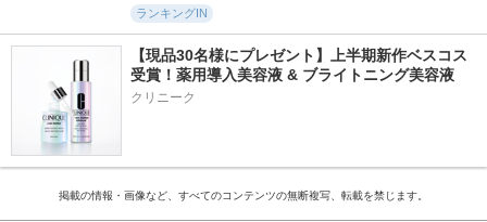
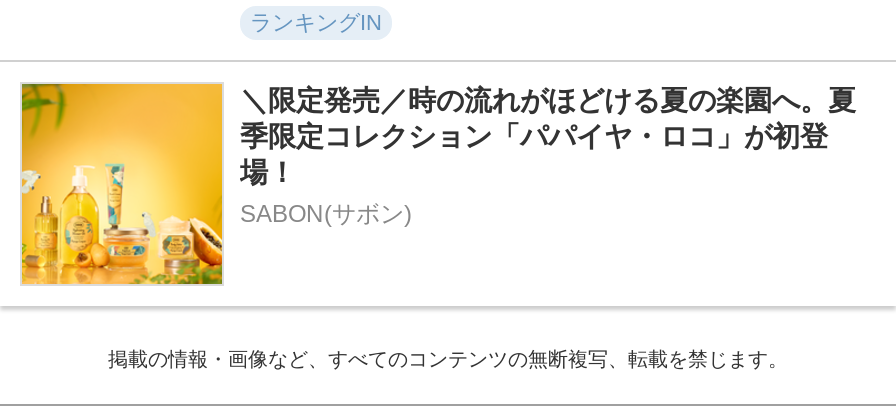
[12,47,467,155] [image] | 【現品30名様にプレゼント】上半期新作ベスコス | 受賞！薬用導入美容液 & ブライトニング美容液 | クリニーク -> [20,82,856,286] [image] | ＼限定発売／時の流れがほどける夏の楽園へ。夏 | 季限定コレクション「パパイヤ・ロコ」が初登 | 場！ | SABON(サボン)

